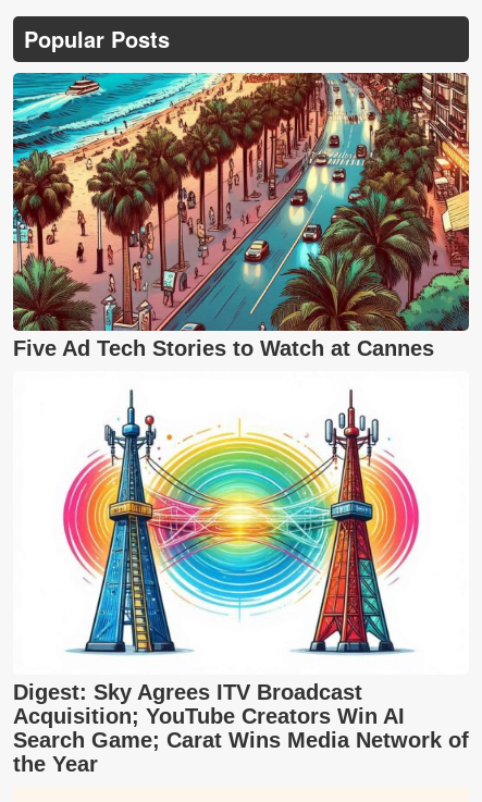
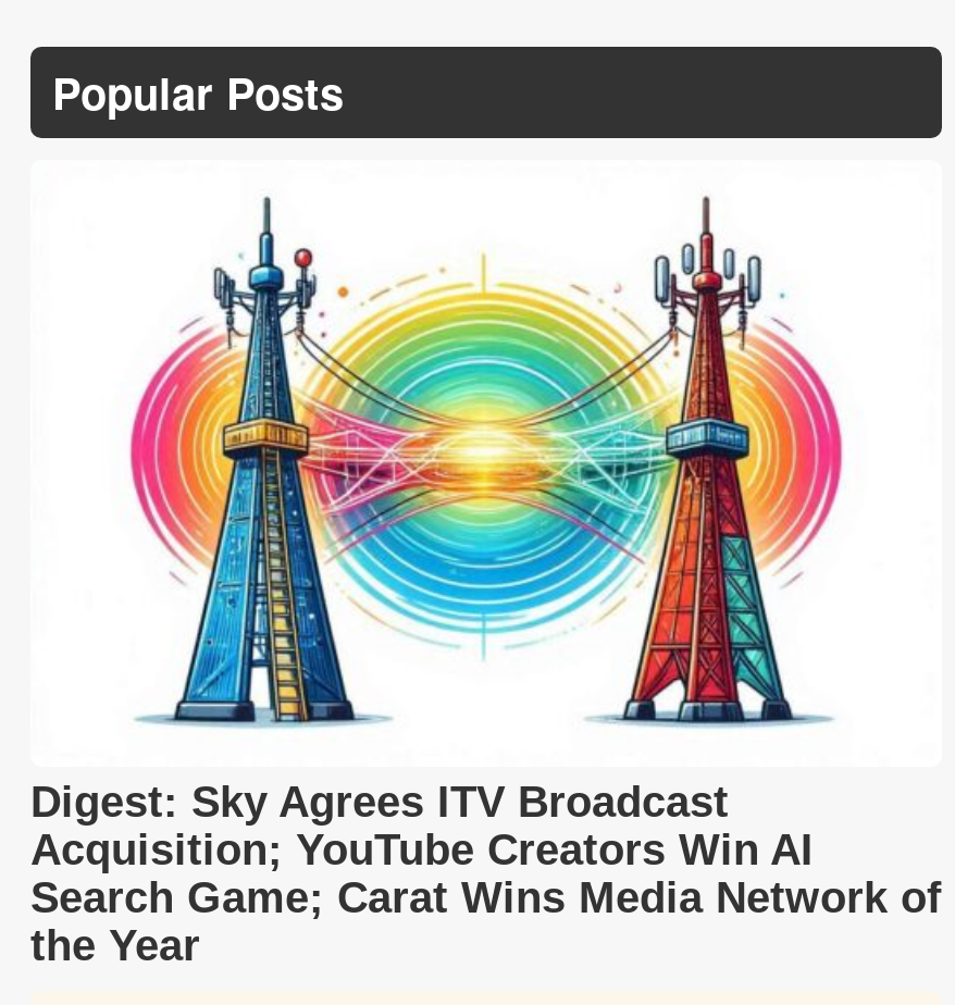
[12,72,470,360] [image] | Five Ad Tech Stories to Watch at Cannes -> none

